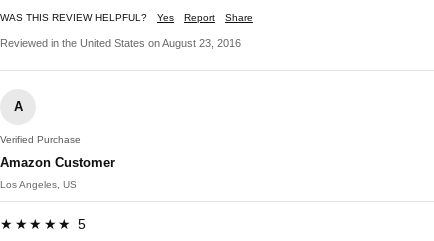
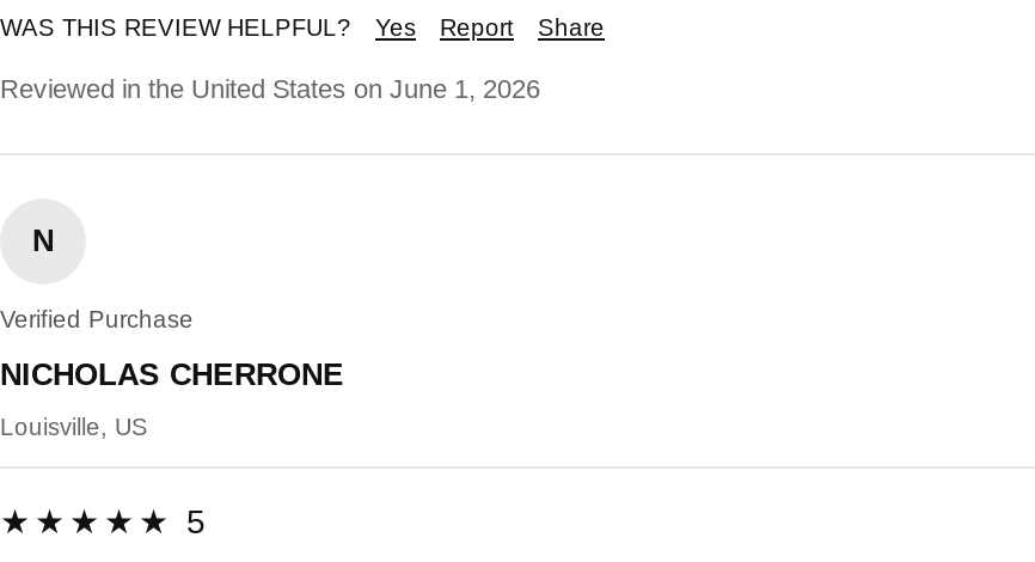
[0,37,241,49] Reviewed in the United States on August 23, 2016 -> [0,74,540,102] Reviewed in the United States on June 1, 2026
[13,99,22,114] A -> [32,222,54,258] N
[0,155,115,170] Amazon Customer -> [0,356,344,392] NICHOLAS CHERRONE
[0,179,77,190] Los Angeles, US -> [0,413,148,440] Louisville, US

